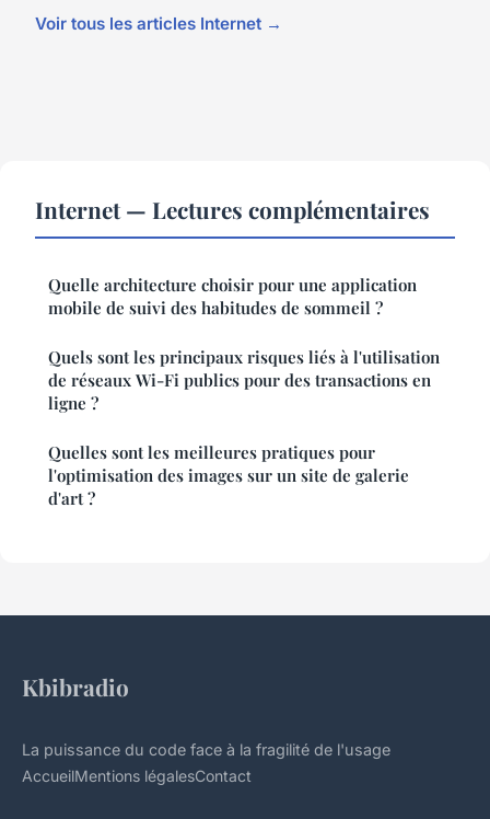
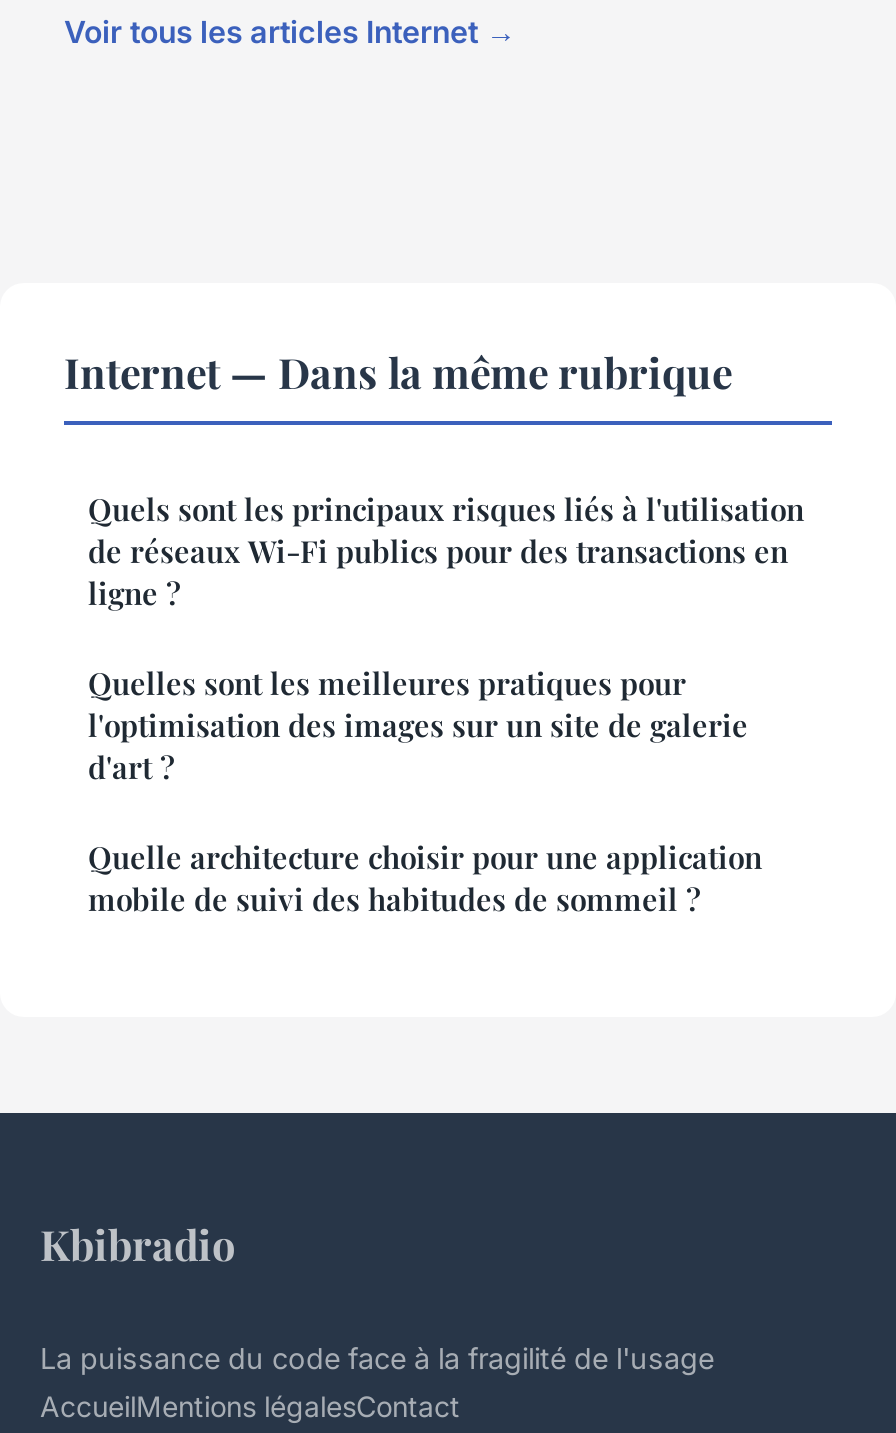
[35,194,430,225] Internet — Lectures complémentaires -> [64,344,732,400] Internet — Dans la même rubrique
moved [48,274,417,319] -> [88,838,762,920]: Quelle architecture choisir pour une application | mobile de suivi des habitudes de sommeil ?
moved [48,346,440,510] -> [88,490,804,788]: Quels sont les principaux risques liés à l'utilisation | de réseaux Wi-Fi publics pour des transactions en | ligne ? | Quelles sont les meilleures pratiques pour | l'optimisation des images sur un site de galerie | d'art ?

